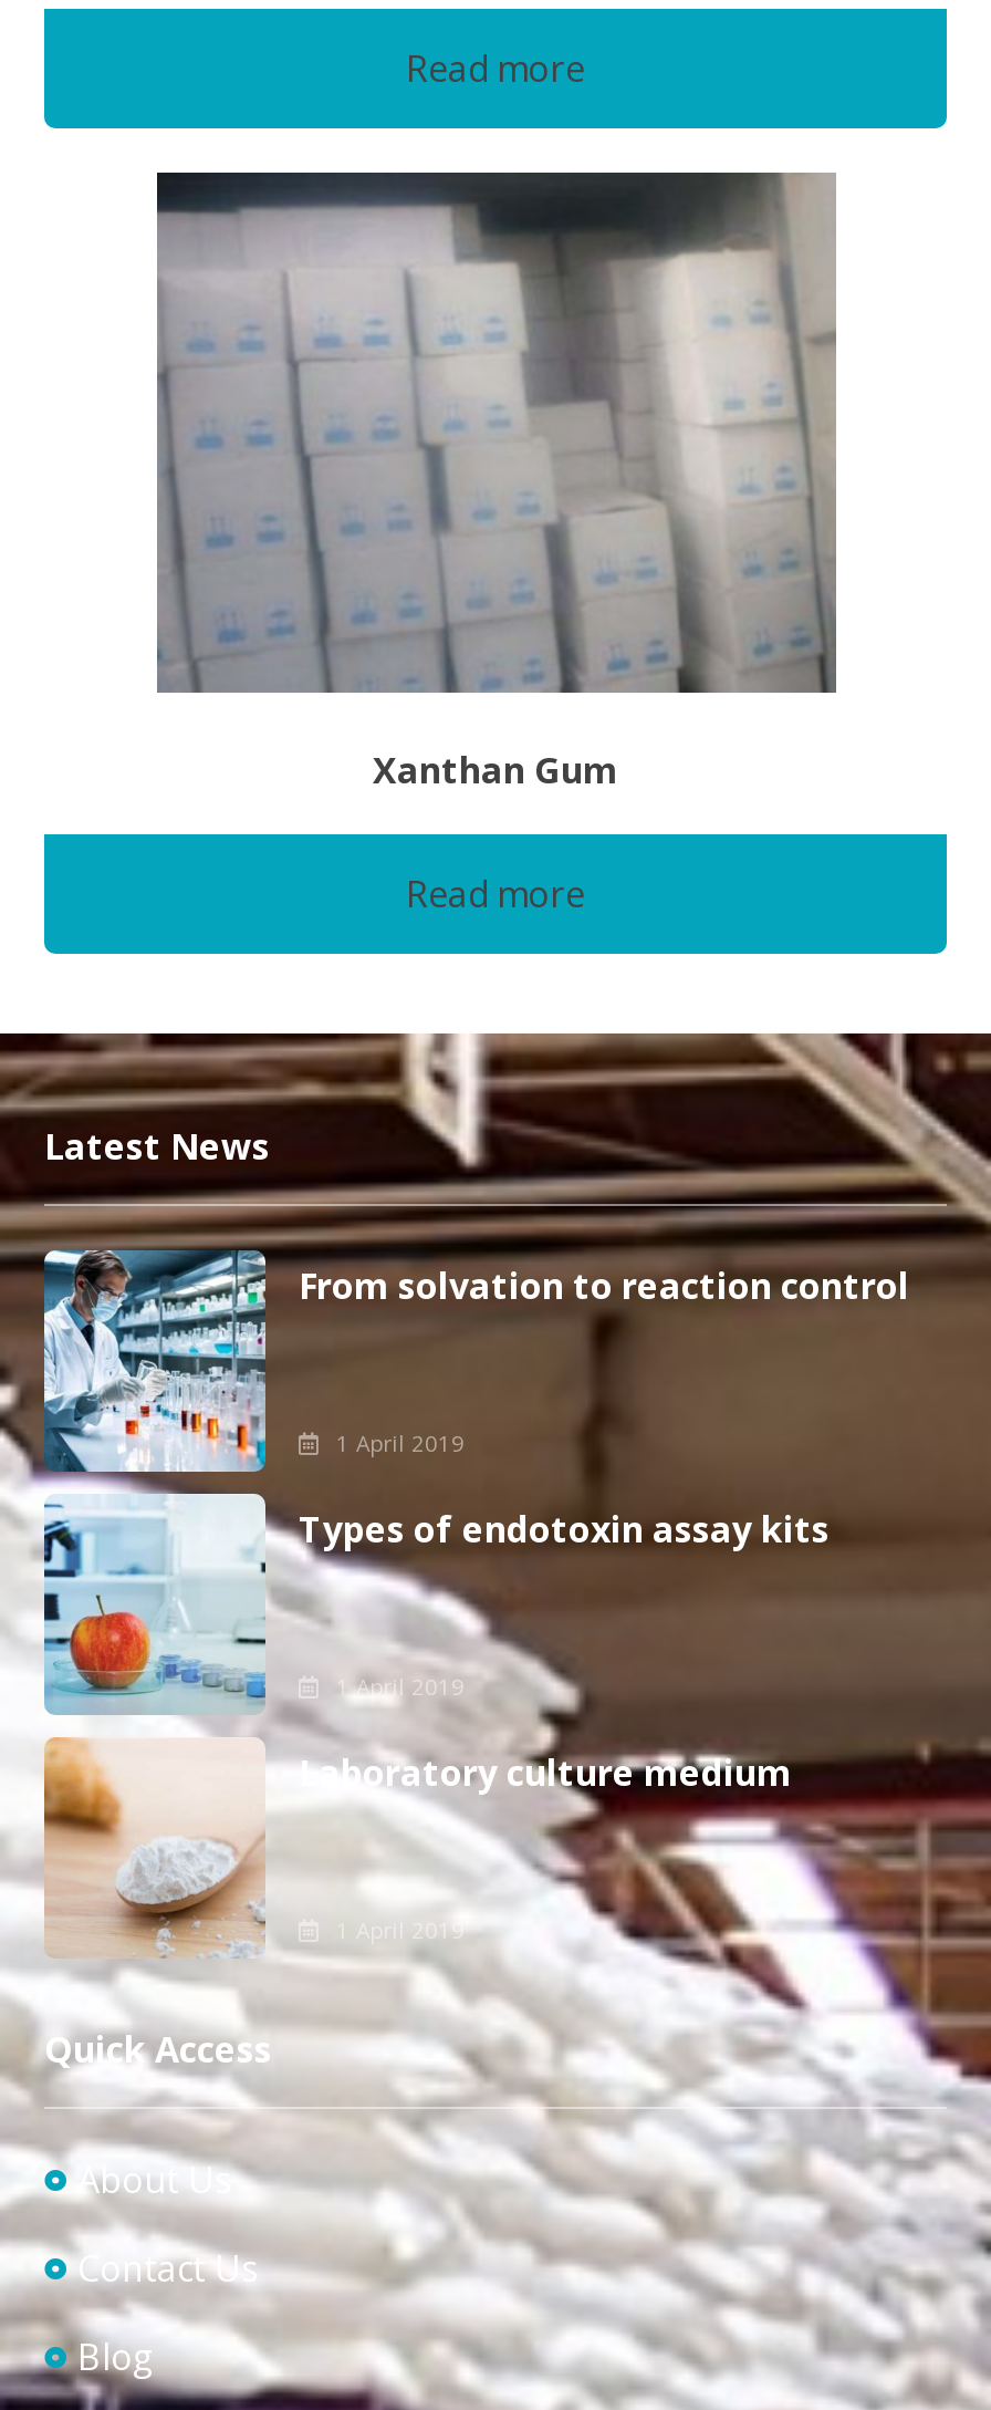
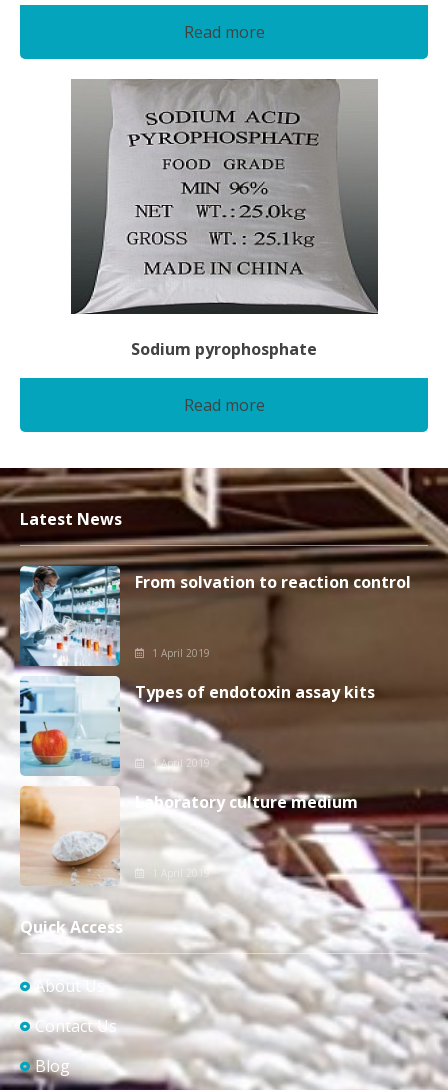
[157,173,836,795] [image] | Xanthan Gum -> [71,79,377,360] [image] | Sodium pyrophosphate

